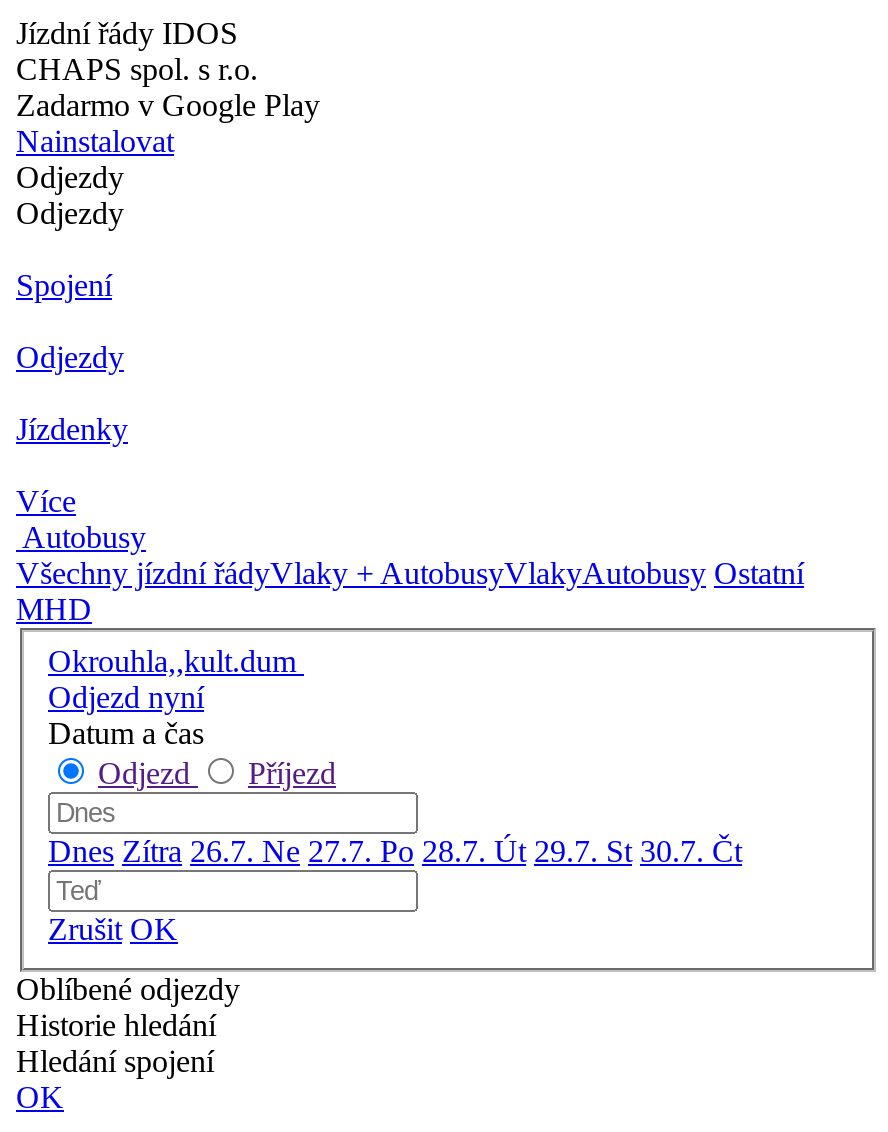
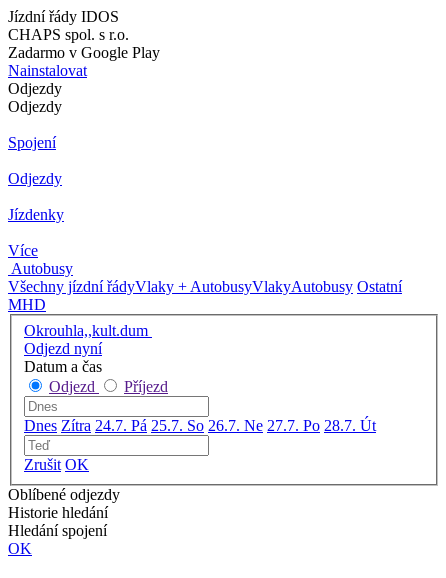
[48,833,742,867] Dnes Zítra 26.7. Ne 27.7. Po 28.7. Út 29.7. St 30.7. Čt -> [24,417,376,434] Dnes Zítra 24.7. Pá 25.7. So 26.7. Ne 27.7. Po 28.7. Út

